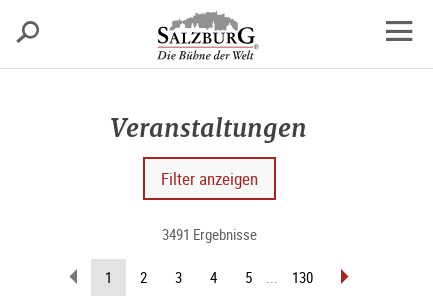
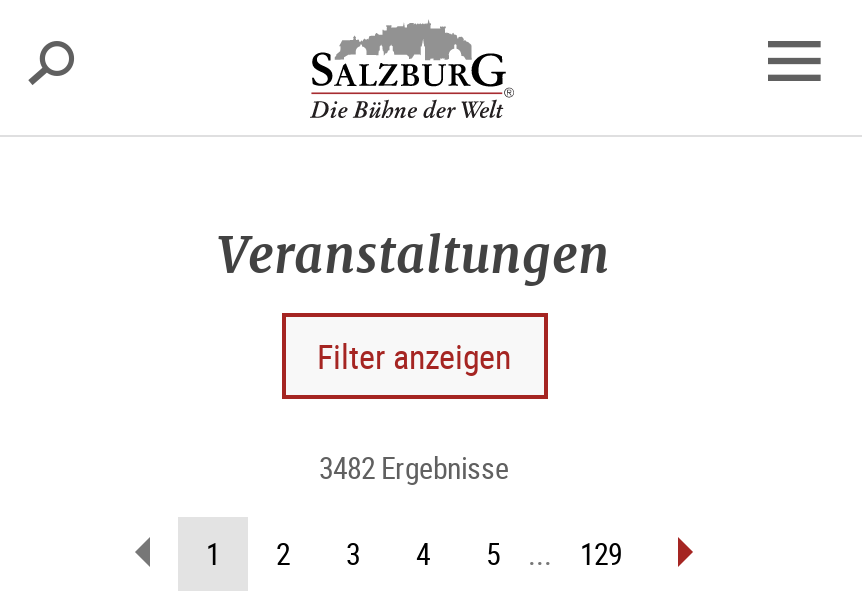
[161,224,256,244] 3491 Ergebnisse -> [319,447,509,487] 3482 Ergebnisse
[292,267,313,287] 130 -> [580,533,622,573] 129

